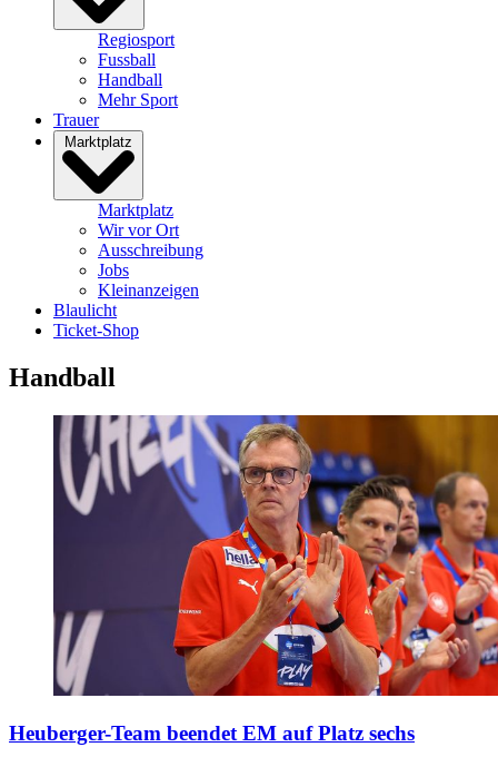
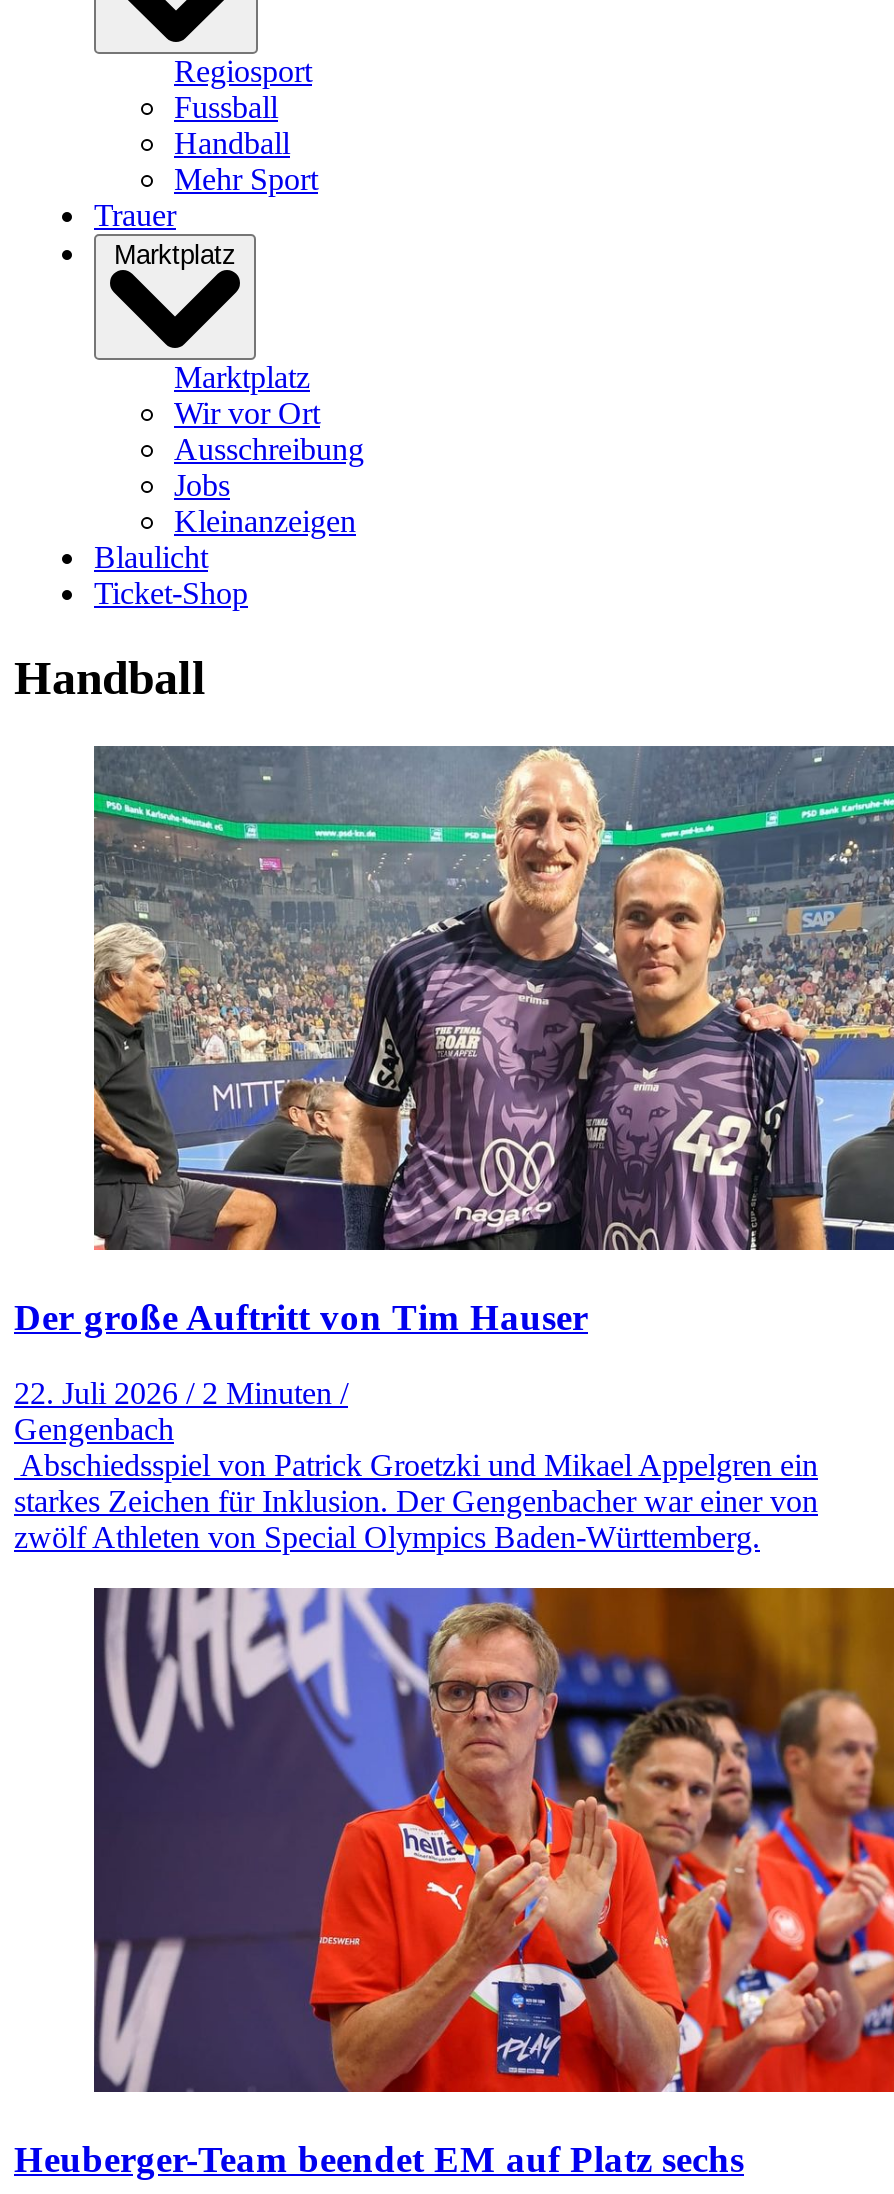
none -> [14,744,888,1555] [image] | Der große Auftritt von Tim Hauser | 22. Juli 2026 / 2 Minuten / | Gengenbach | Abschiedsspiel von Patrick Groetzki und Mikael Appelgren ein | starkes Zeichen für Inklusion. Der Gengenbacher war einer von | zwölf Athleten von Special Olympics Baden-Württemberg.

